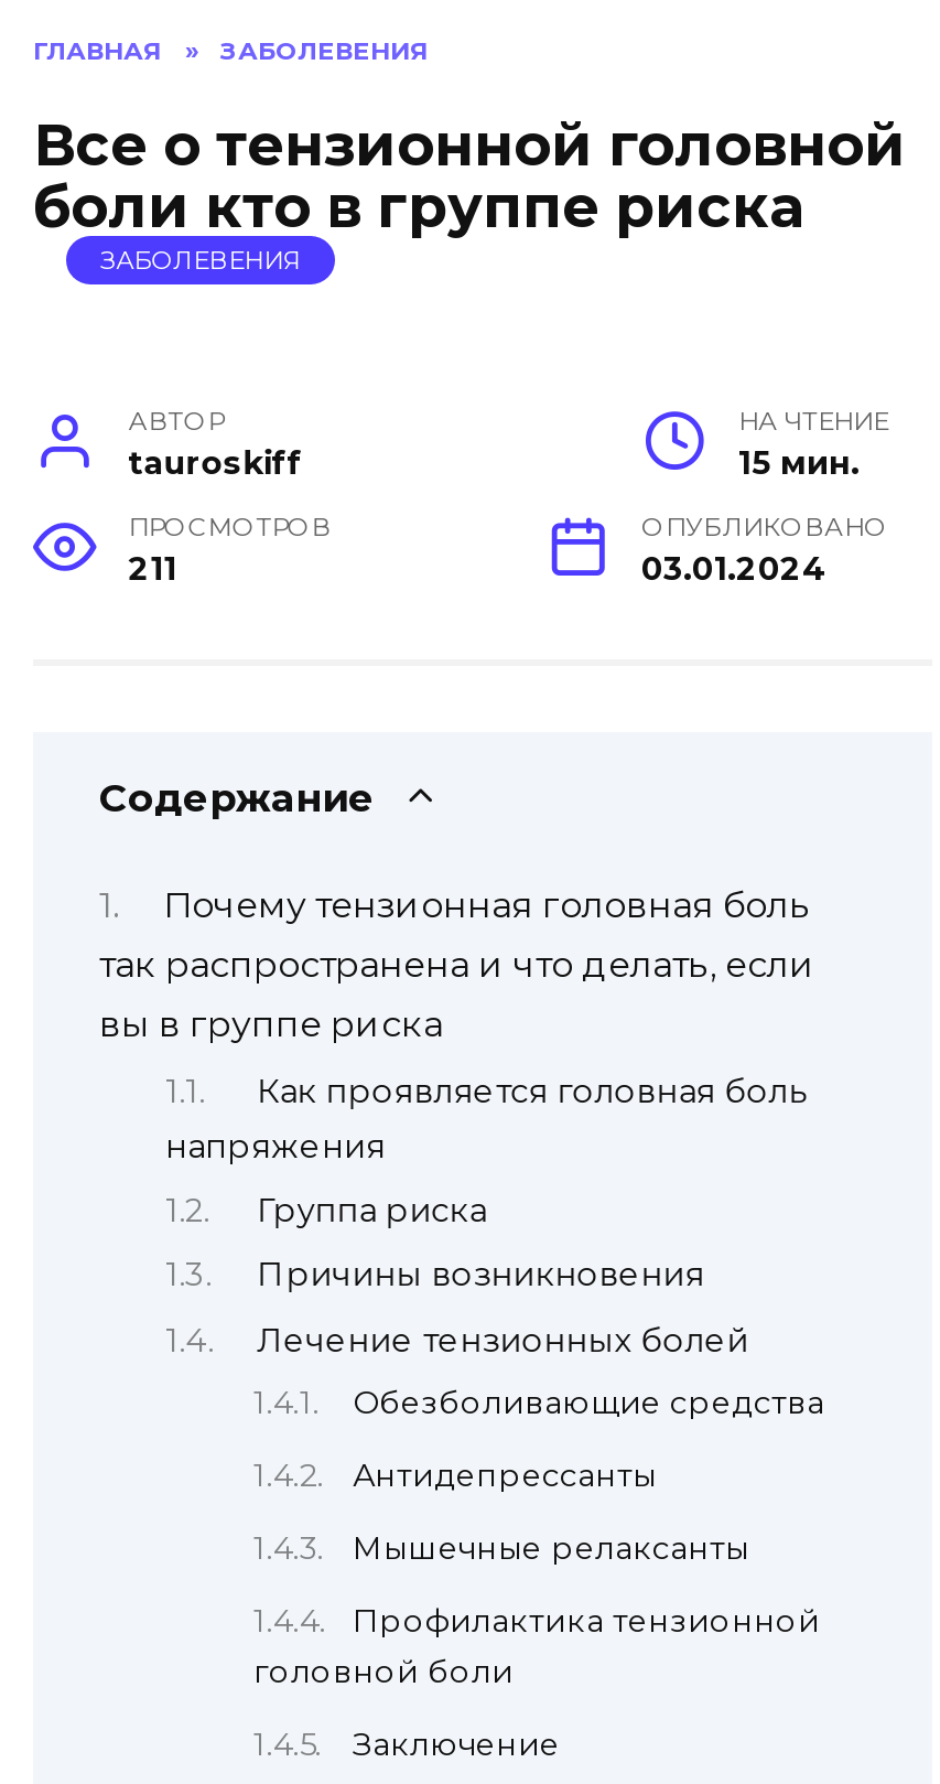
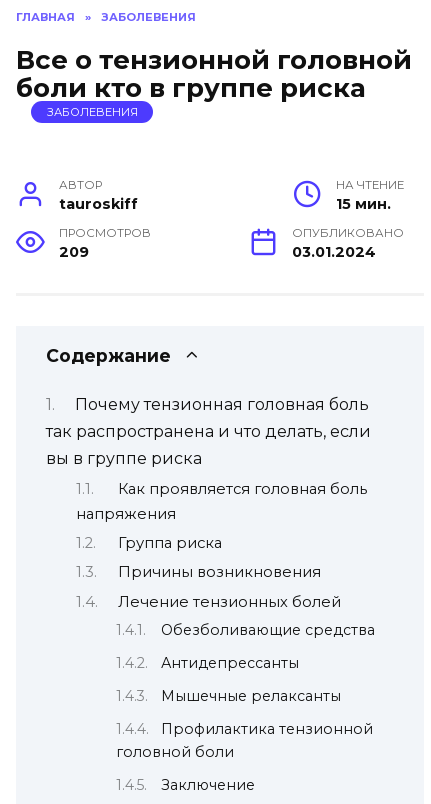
[128,549,177,588] 211 -> [59,243,89,261] 209

